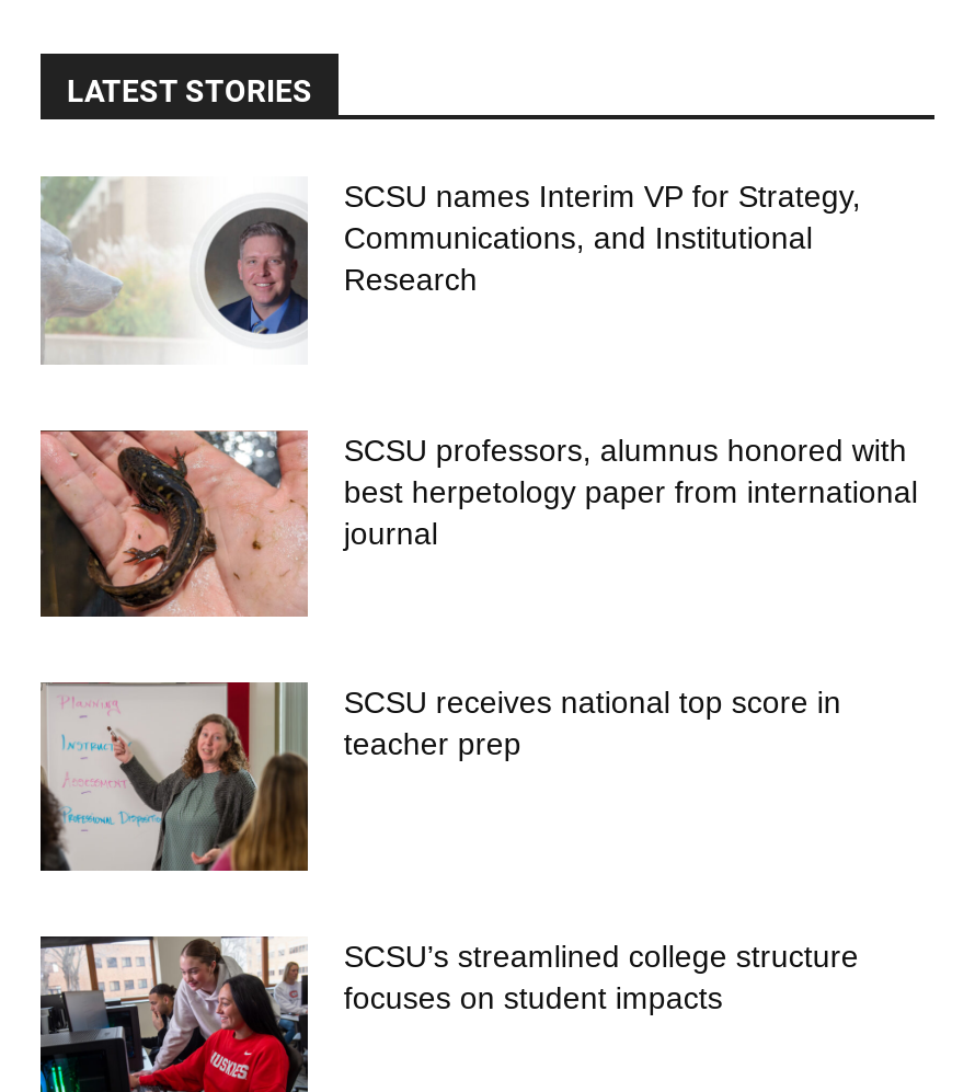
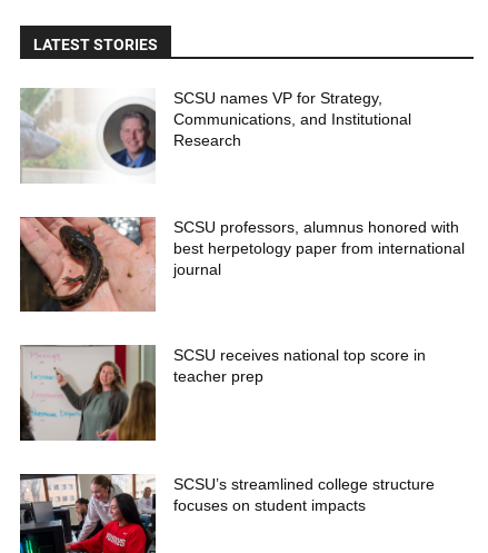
[344,179,861,214] SCSU names Interim VP for Strategy, -> [174,89,383,107] SCSU names VP for Strategy,

